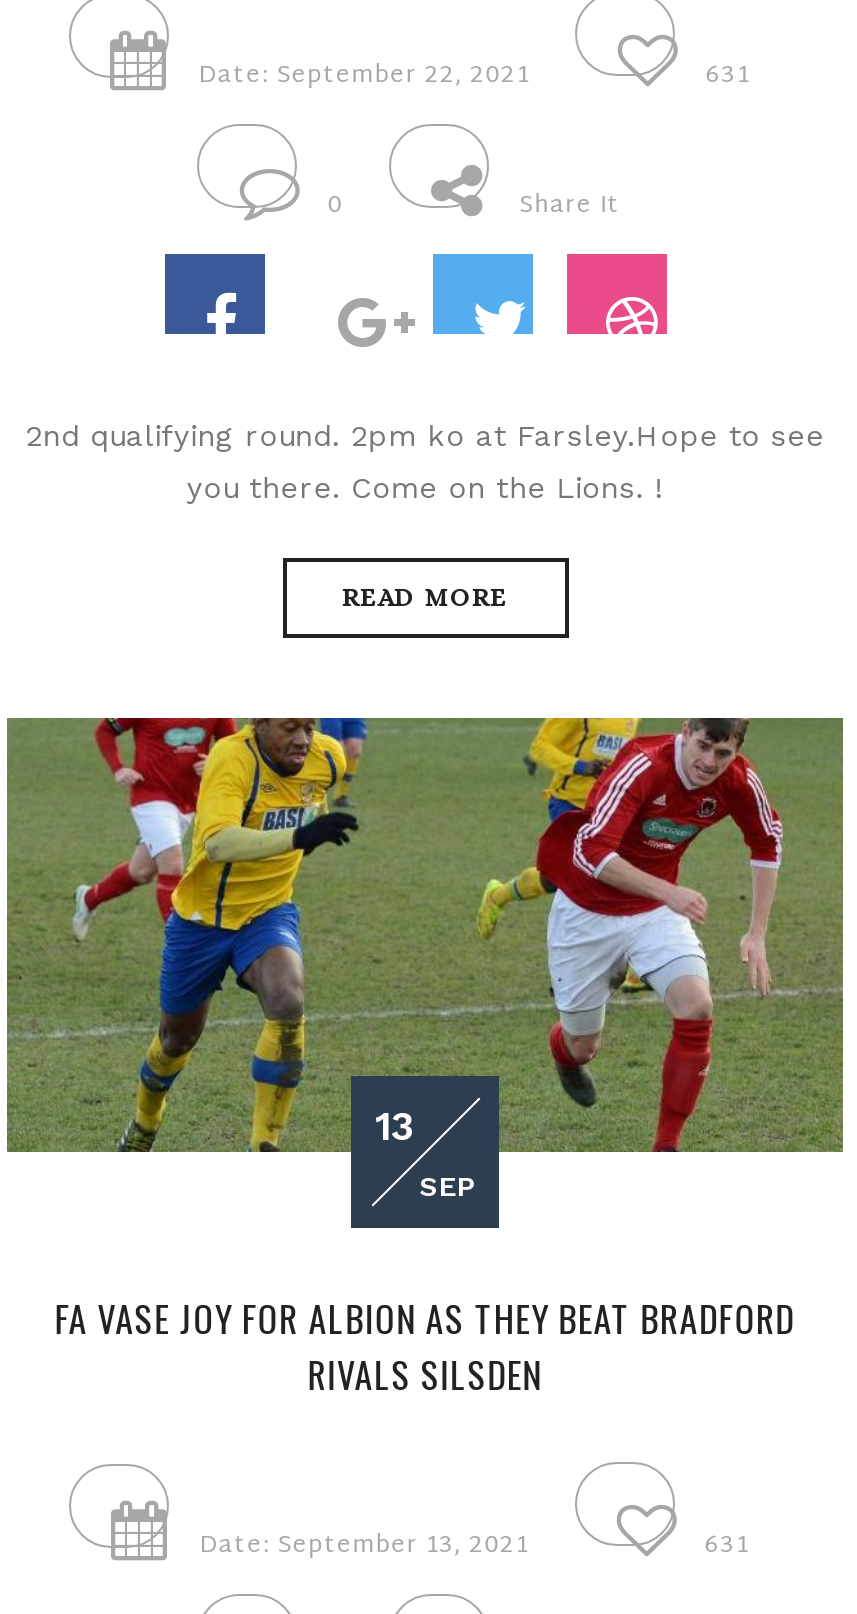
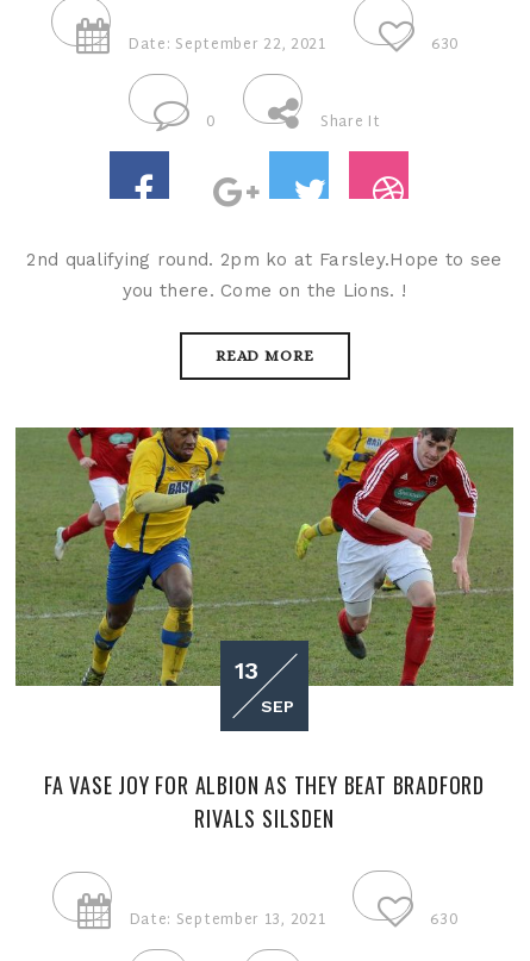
[706,54,750,98] 631 -> [431,32,459,58] 630
[705,1525,749,1569] 631 -> [430,908,458,934] 630

